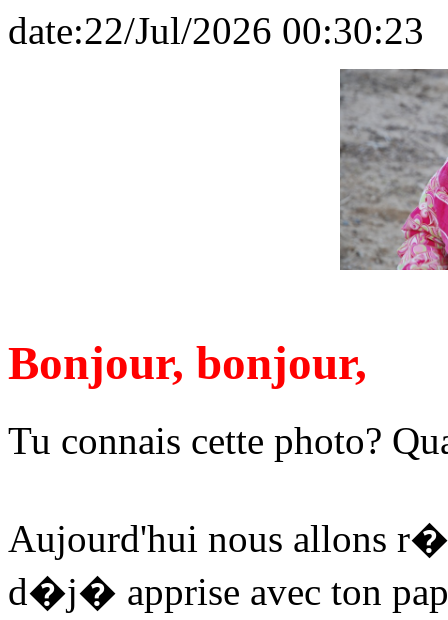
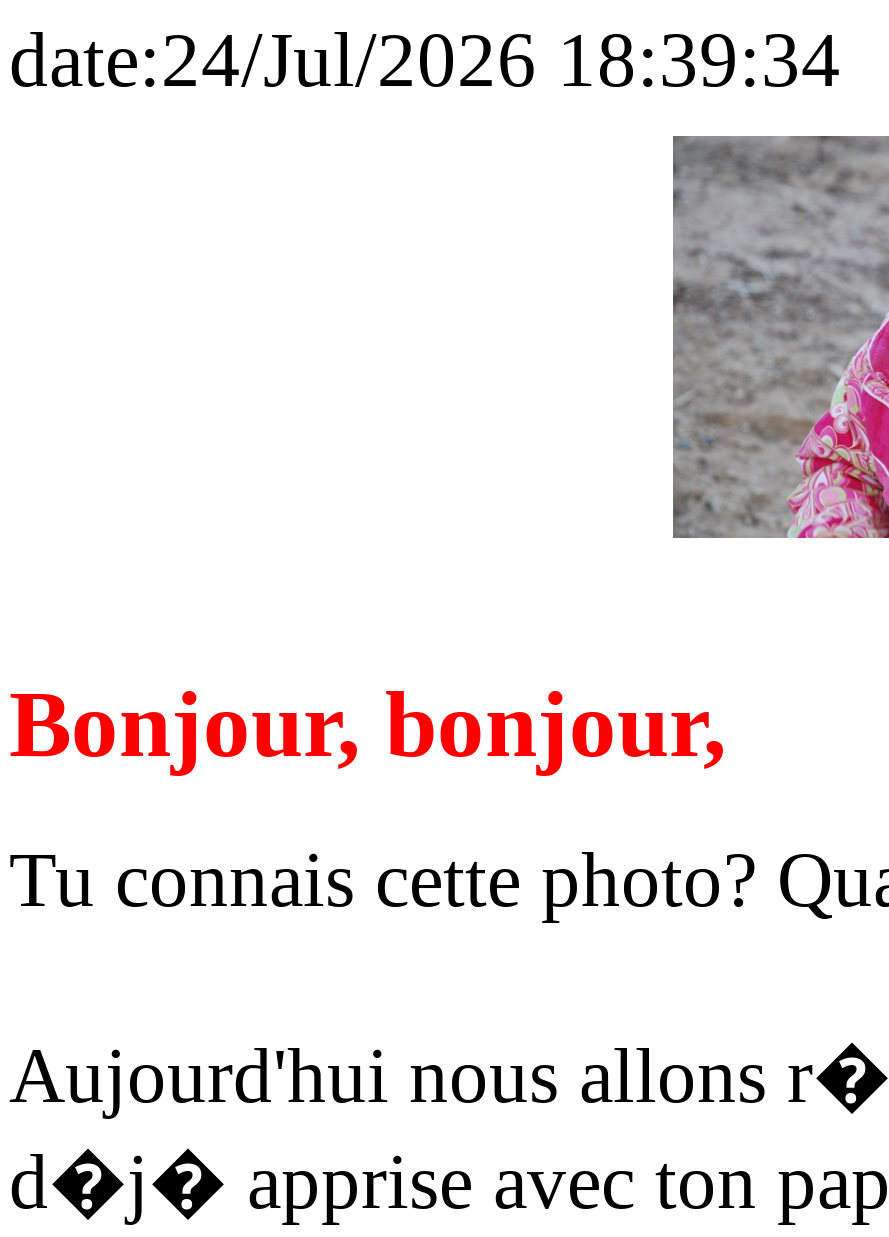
[8,9,424,52] date:22/Jul/2026 00:30:23 -> [9,16,841,102] date:24/Jul/2026 18:39:34

